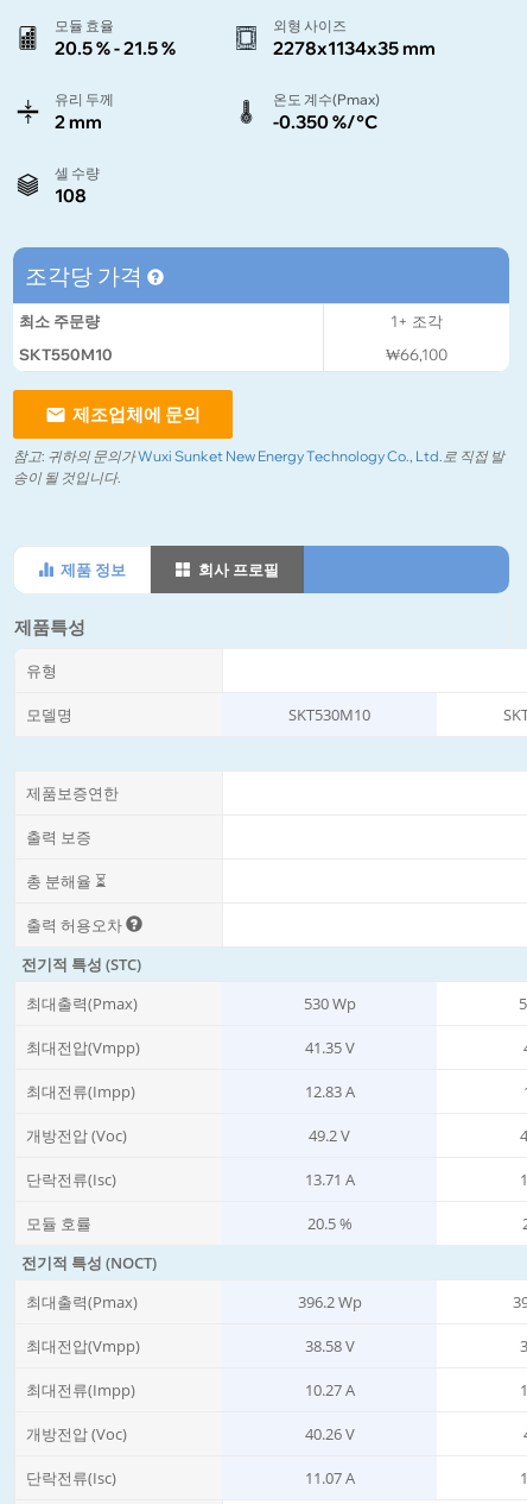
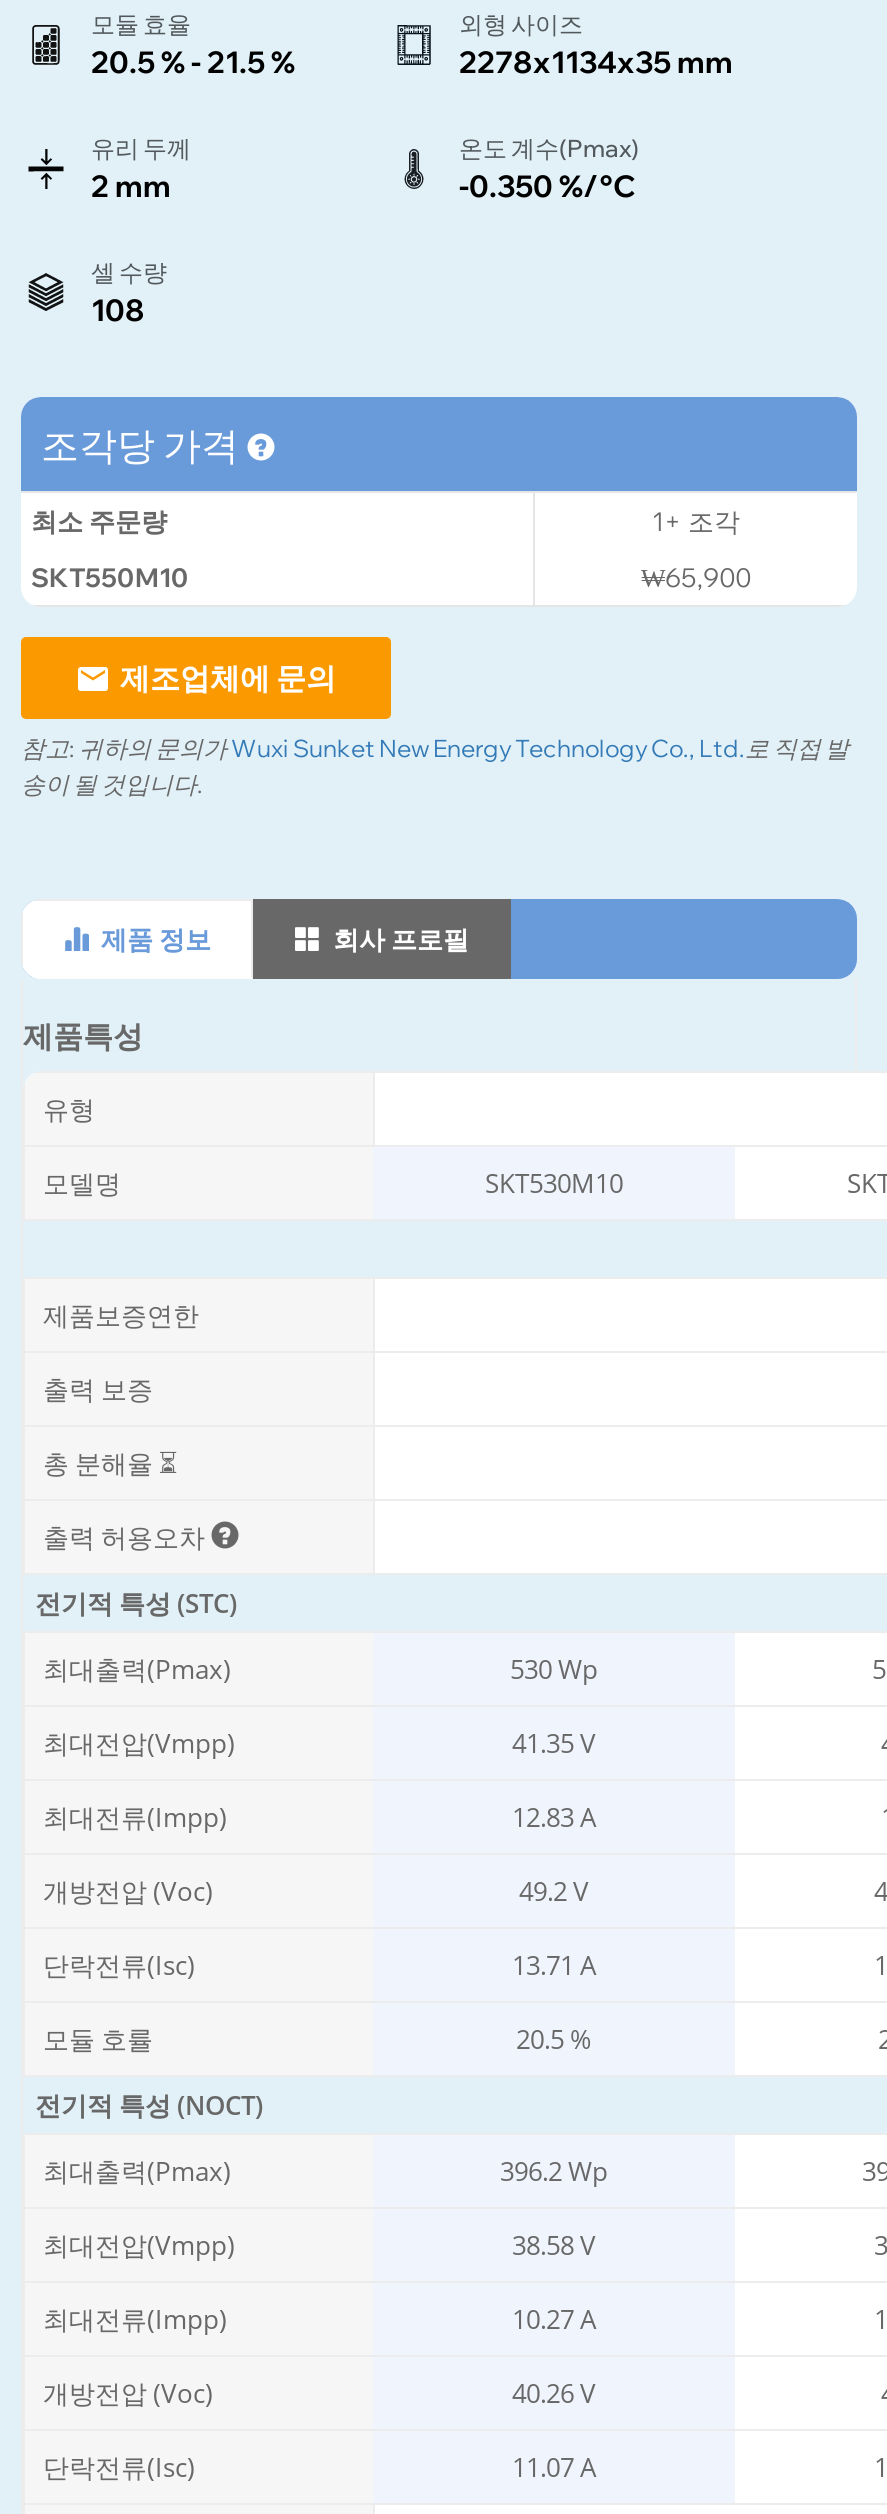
[386,345,447,364] ₩66,100 -> [641,562,751,594] ₩65,900

